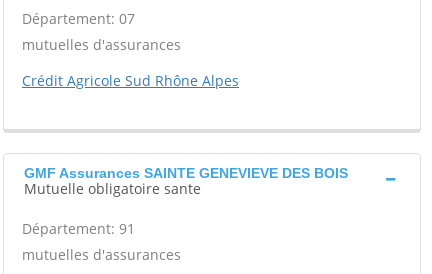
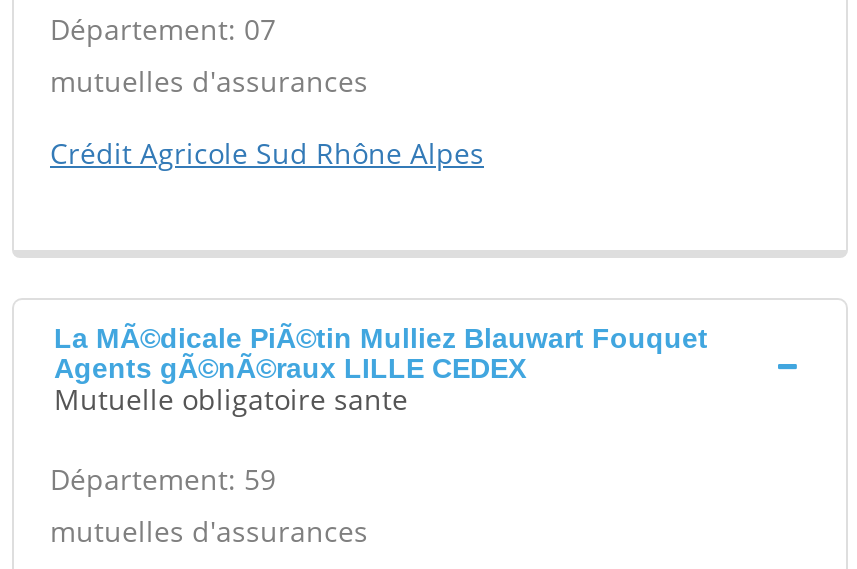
[24,165,348,181] GMF Assurances SAINTE GENEVIEVE DES BOIS -> [54,322,708,384] La MÃ©dicale PiÃ©tin Mulliez Blauwart Fouquet | Agents gÃ©nÃ©raux LILLE CEDEX
[22,219,135,238] Département: 91 -> [50,460,276,498] Département: 59

